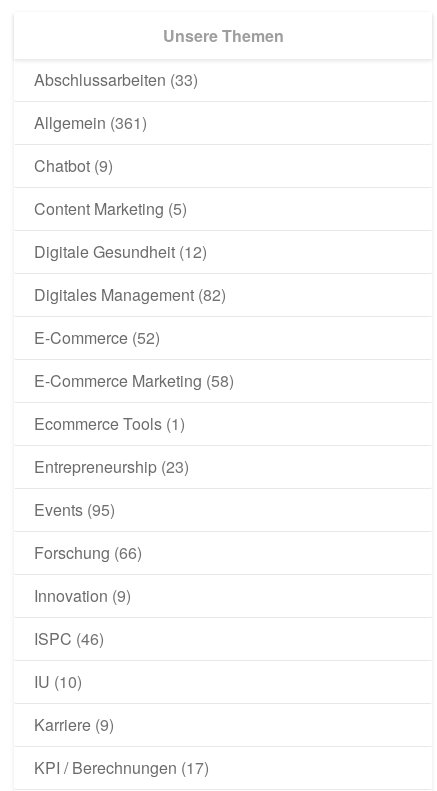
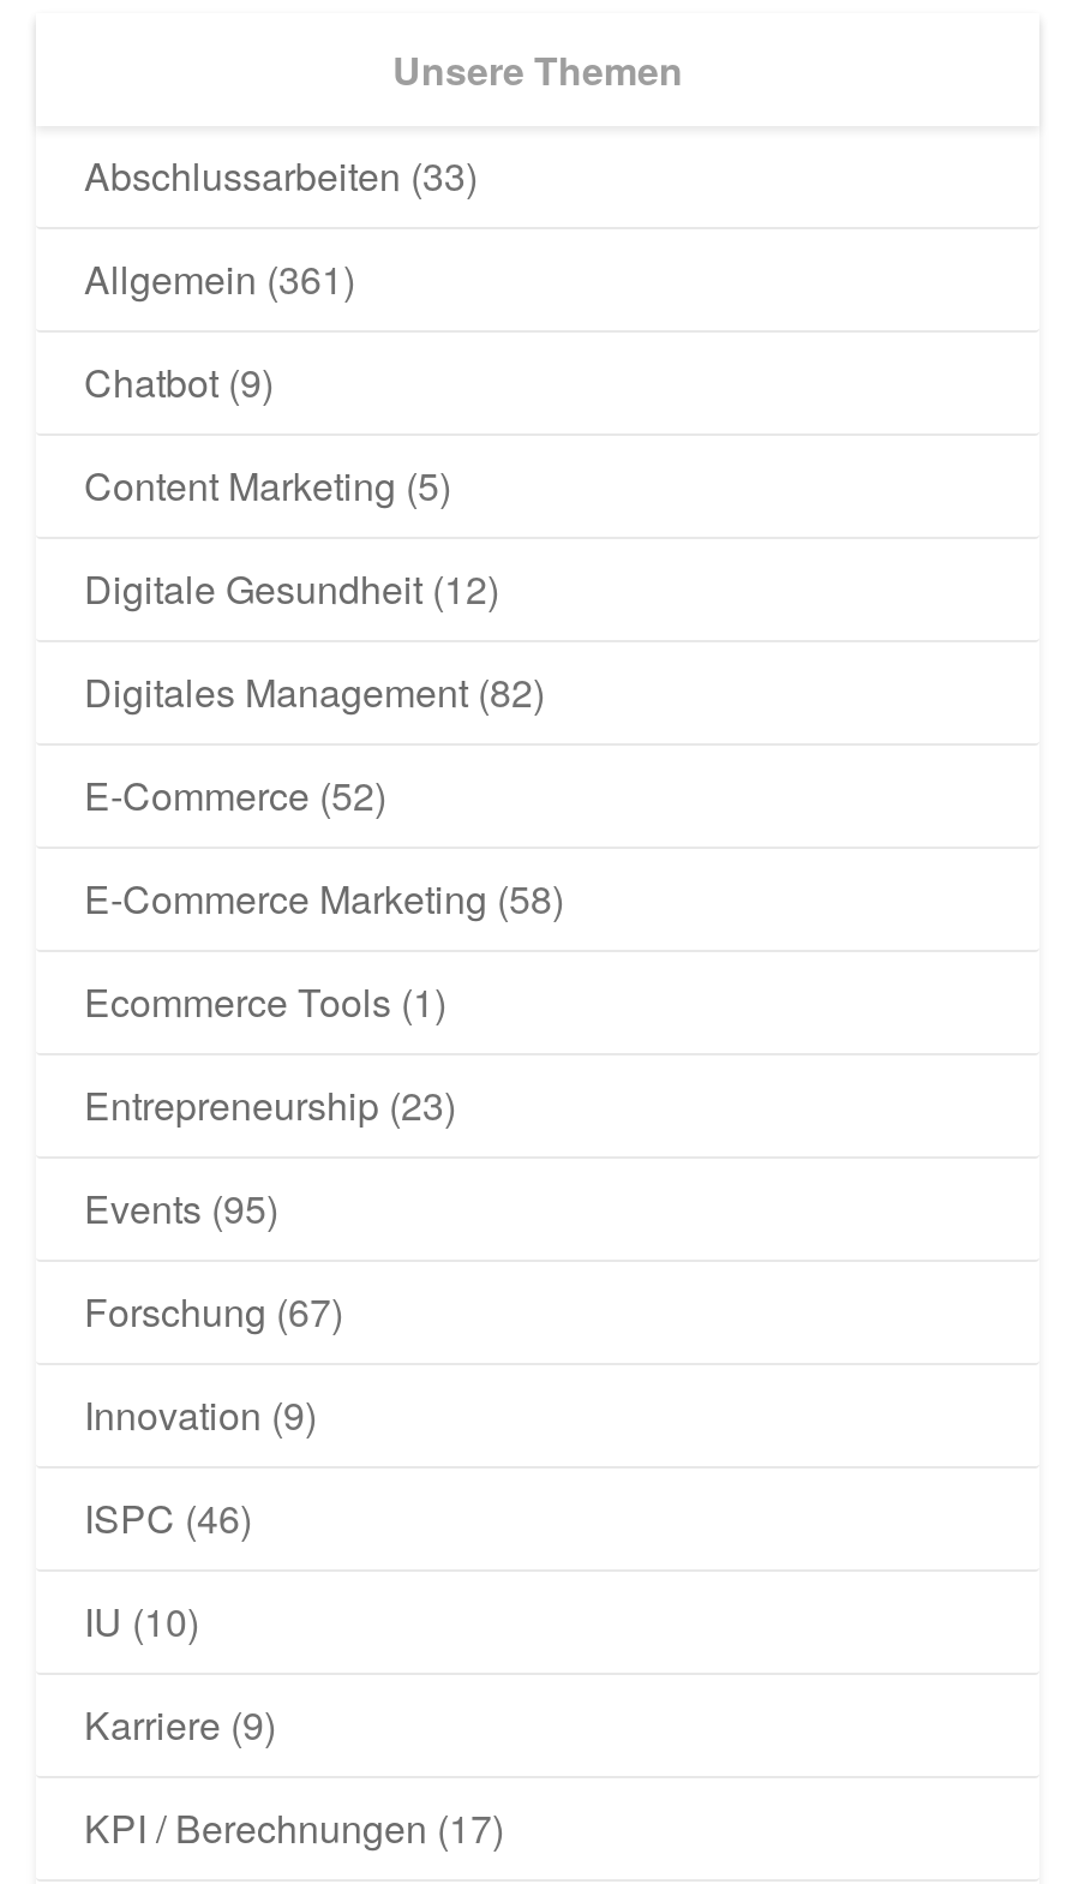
[34,541,142,564] Forschung (66) -> [84,1284,343,1339] Forschung (67)

